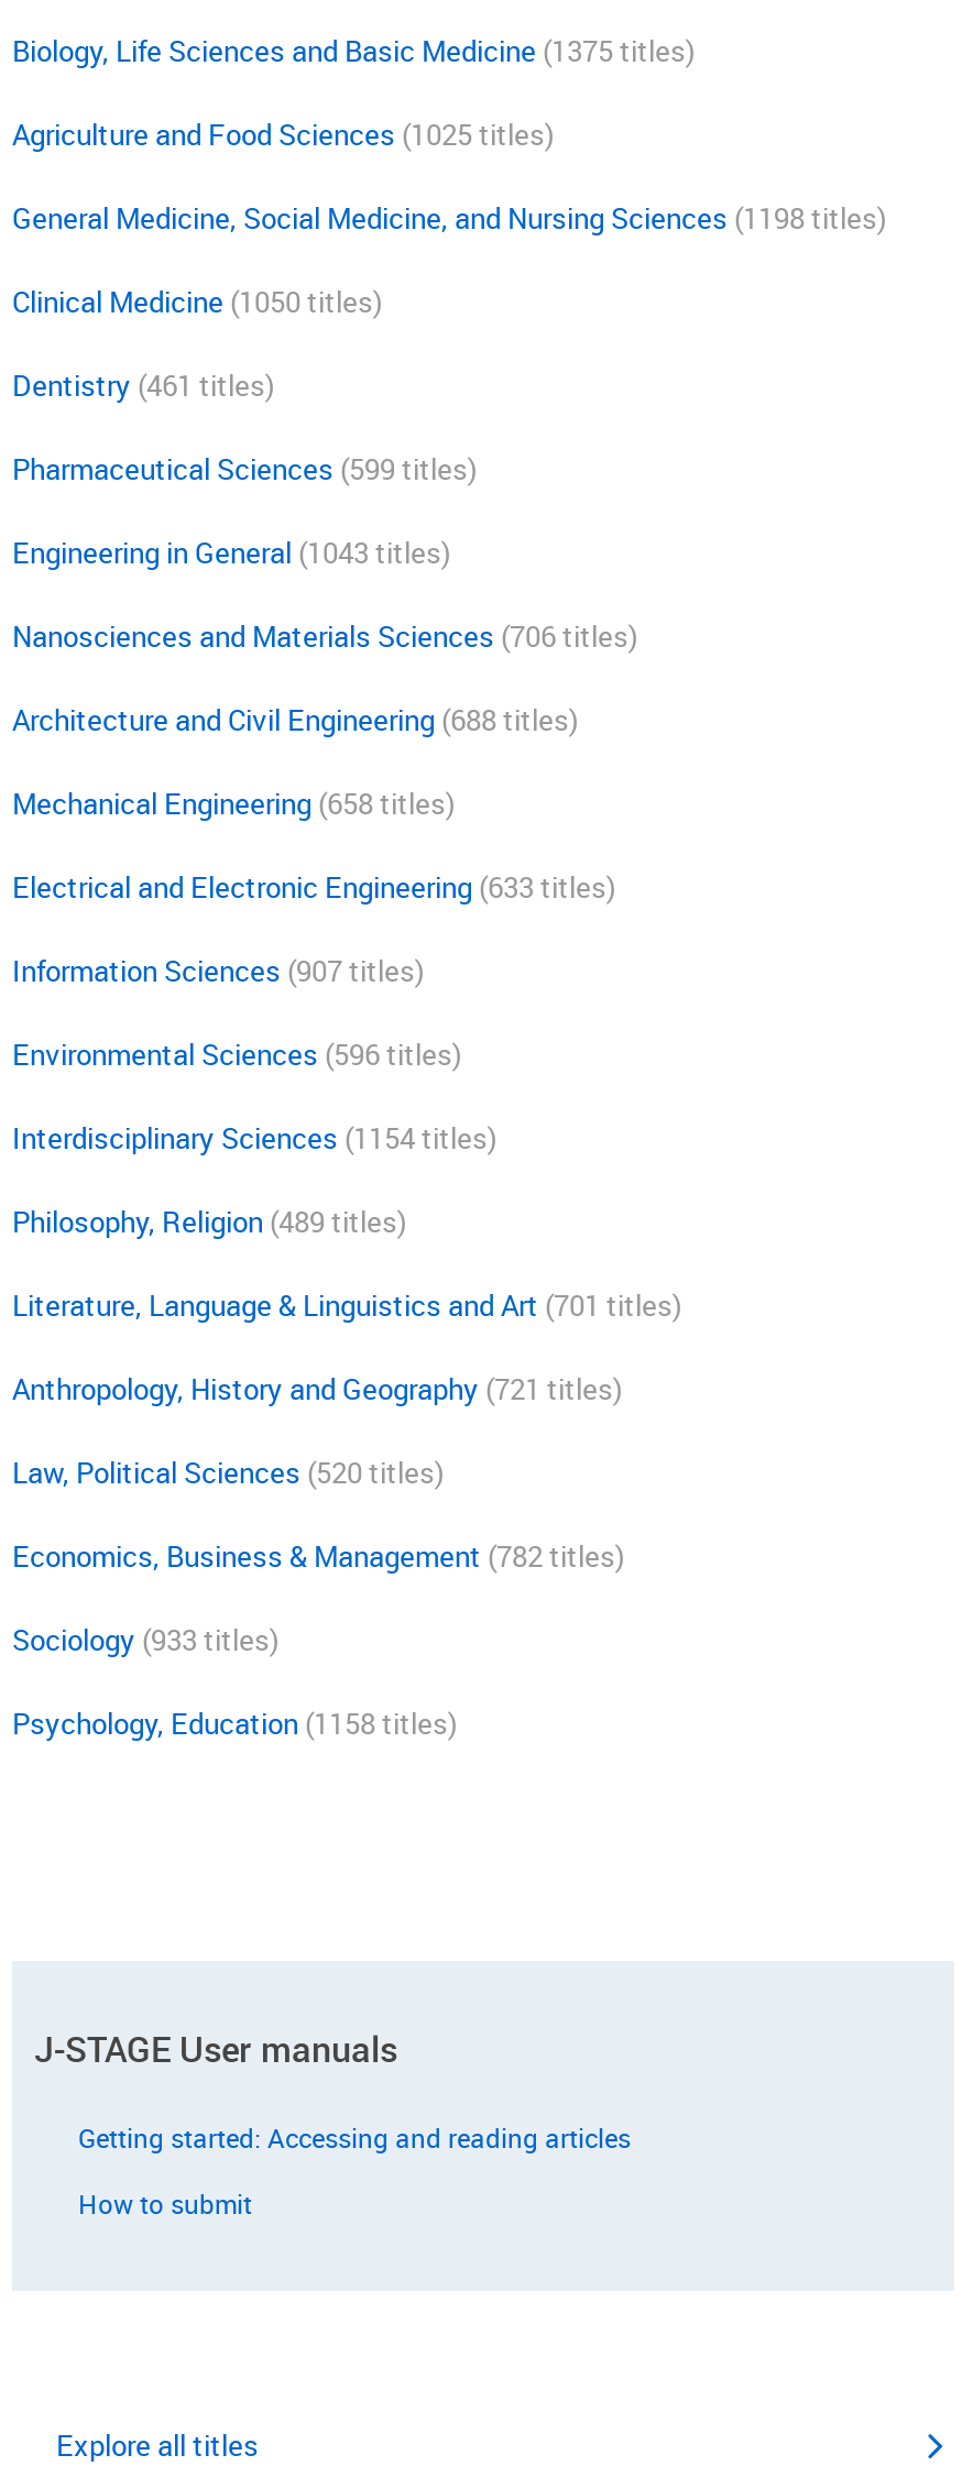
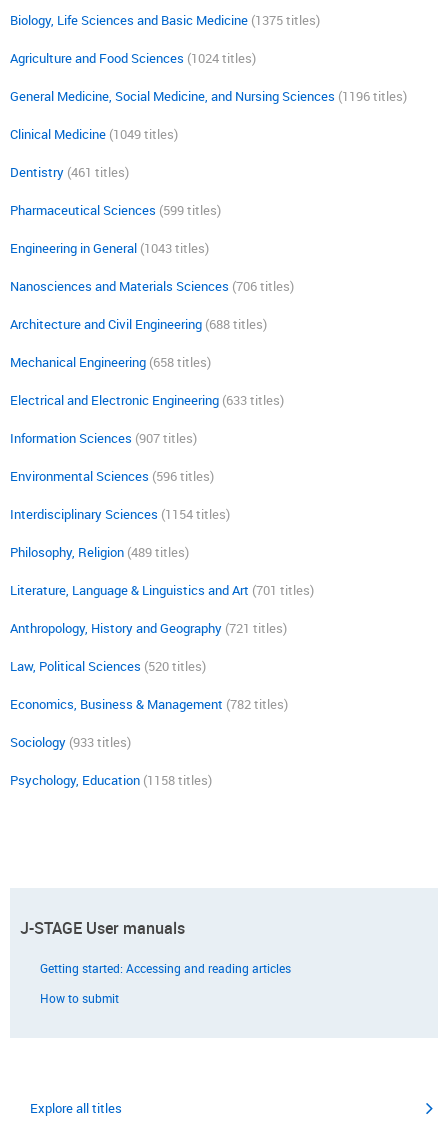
[12,114,554,154] Agriculture and Food Sciences (1025 titles) -> [10,49,256,67] Agriculture and Food Sciences (1024 titles)
[12,198,886,238] General Medicine, Social Medicine, and Nursing Sciences (1198 titles) -> [10,87,407,105] General Medicine, Social Medicine, and Nursing Sciences (1196 titles)
[12,282,382,321] Clinical Medicine (1050 titles) -> [10,125,178,143] Clinical Medicine (1049 titles)

